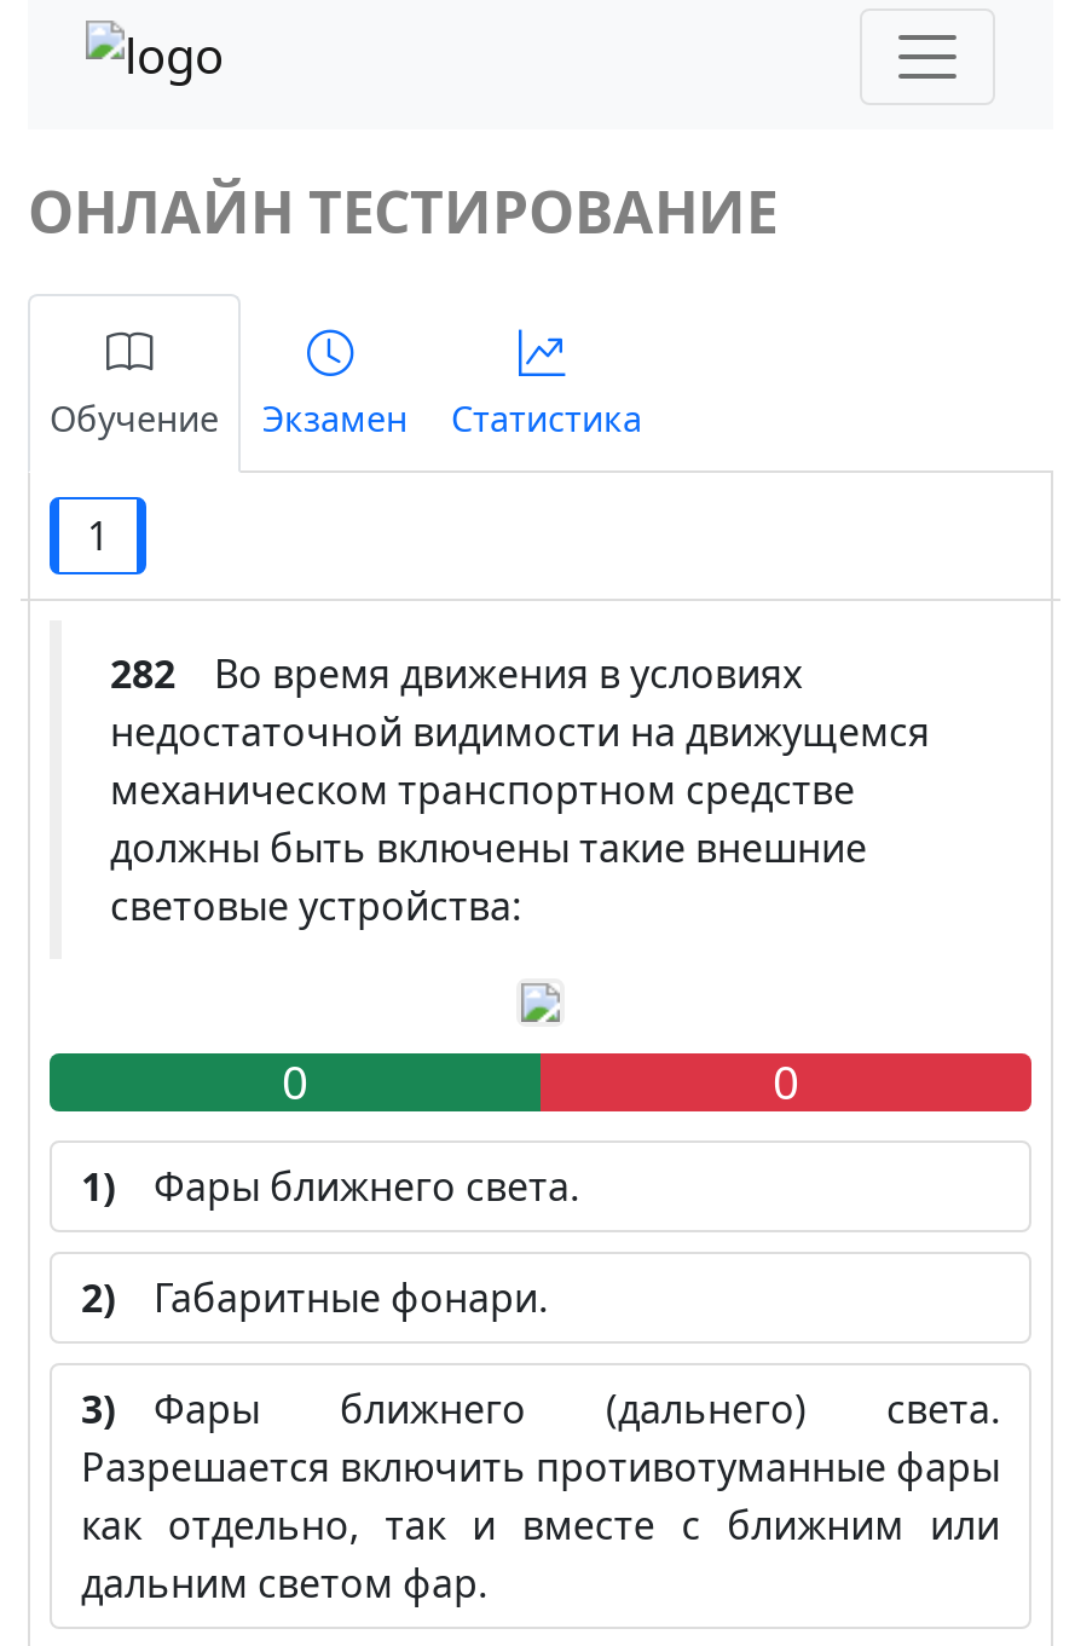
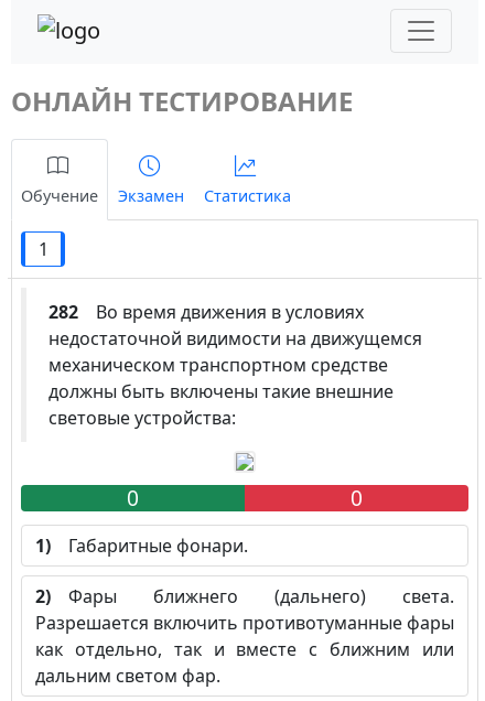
[81,1160,1000,1436] 1) Фары ближнего света. | 2) Габаритные фонари. | 3) Фары ближнего (дальнего) света. -> [35,534,454,609] 1) Габаритные фонари. | 2) Фары ближнего (дальнего) света.

